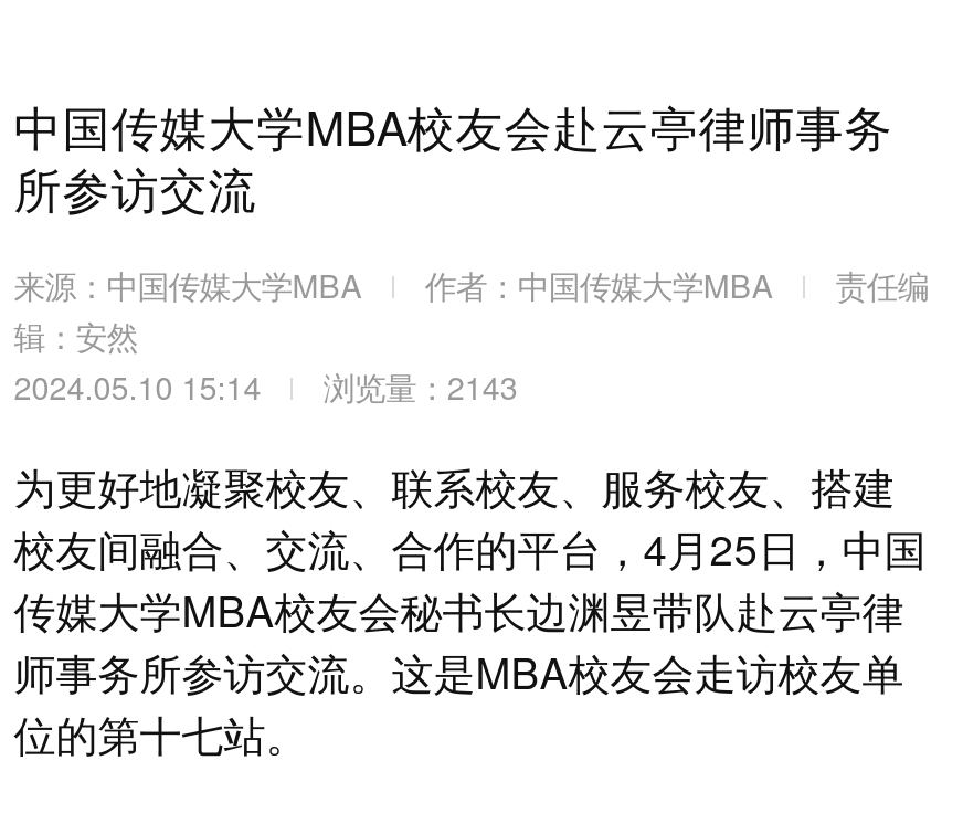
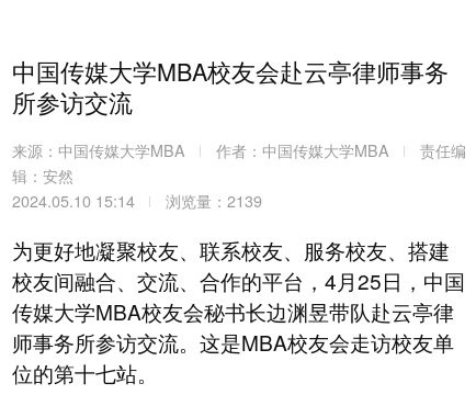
[14,364,518,408] 2024.05.10 15:14 浏览量：2143 -> [12,190,262,211] 2024.05.10 15:14 浏览量：2139

